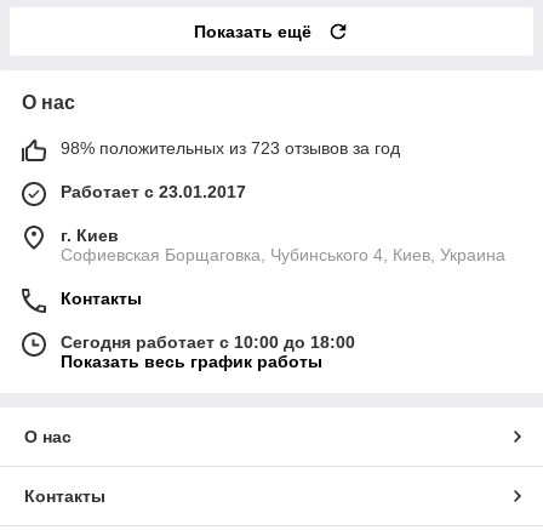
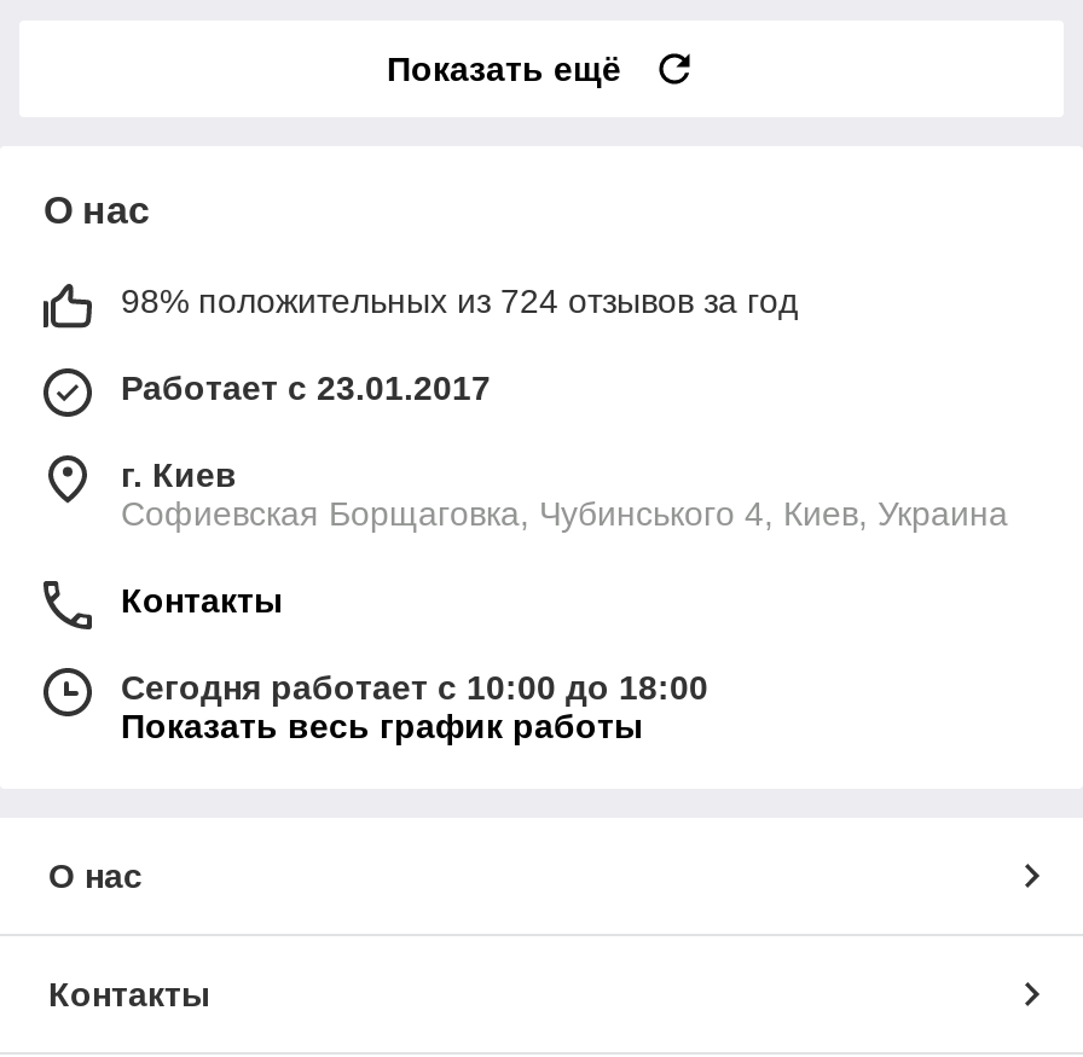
[61,138,400,157] 98% положительных из 723 отзывов за год -> [121,281,798,320] 98% положительных из 724 отзывов за год

